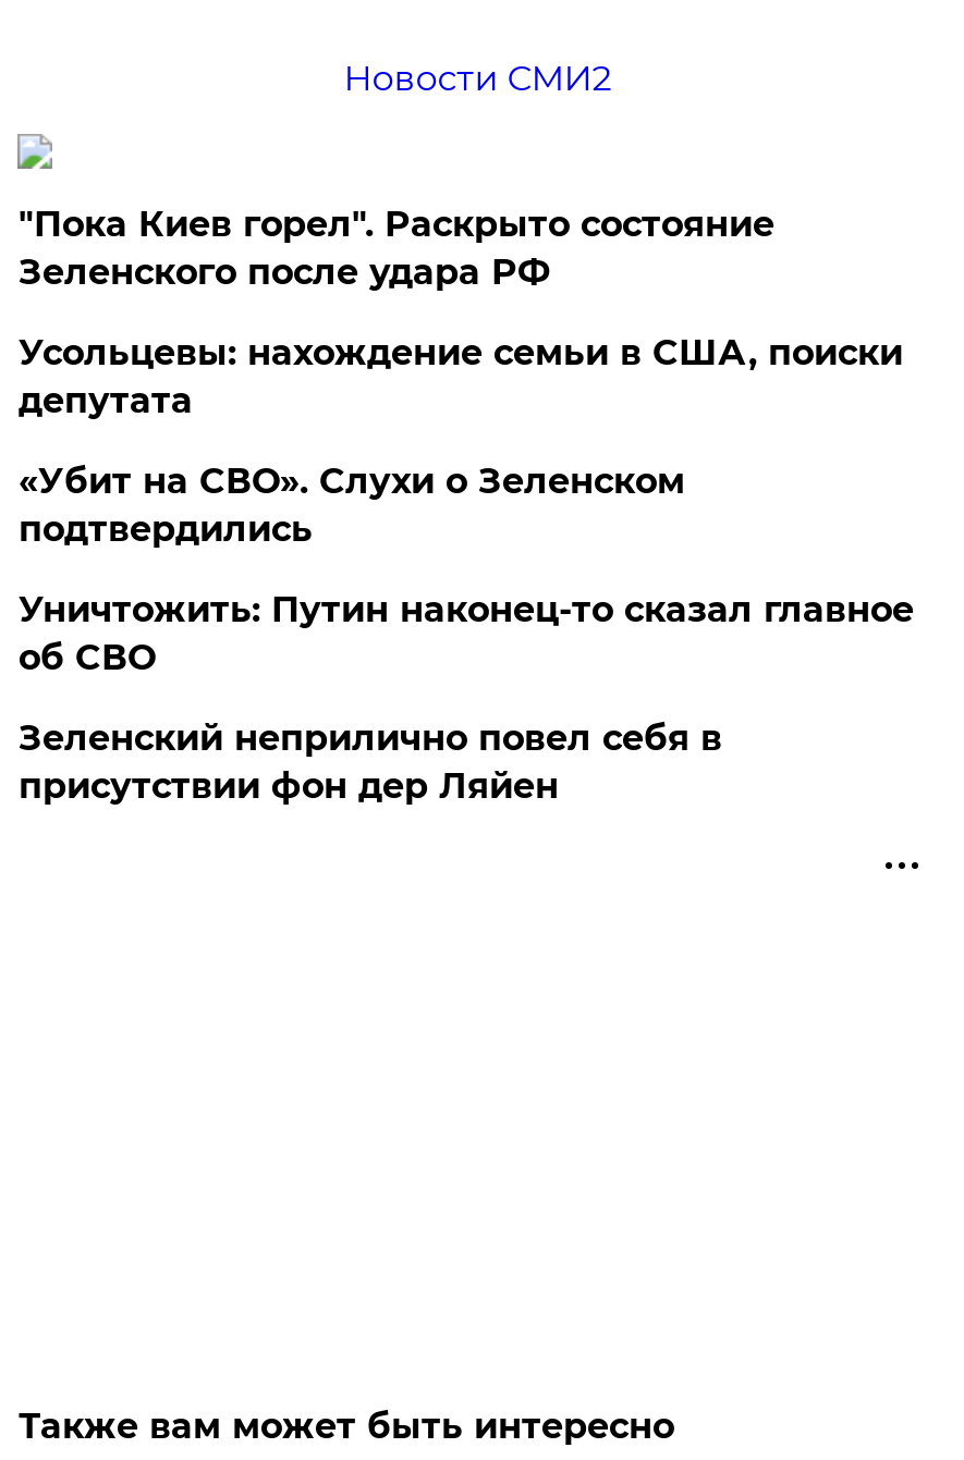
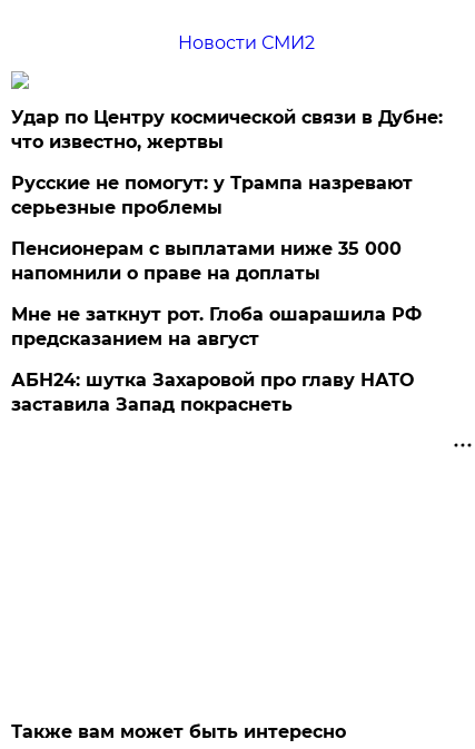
[18,203,774,293] "Пока Киев горел". Раскрыто состояние | Зеленского после удара РФ -> [12,107,443,152] Удар по Центру космической связи в Дубне: | что известно, жертвы
[18,332,903,421] Усольцевы: нахождение семьи в США, поиски | депутата -> [12,172,413,218] Русские не помогут: у Трампа назревают | серьезные проблемы
[18,460,685,550] «Убит на СВО». Слухи о Зеленском | подтвердились -> [12,238,402,284] Пенсионерам с выплатами ниже 35 000 | напомнили о праве на доплаты
[18,589,914,678] Уничтожить: Путин наконец-то сказал главное | об СВО -> [12,304,422,349] Мне не заткнут рот. Глоба ошарашила РФ | предсказанием на август
[18,717,722,807] Зеленский неприлично повел cебя в | присутствии фон дер Ляйен -> [12,369,414,415] АБН24: шутка Захаровой про главу НАТО | заставила Запад покраснеть

